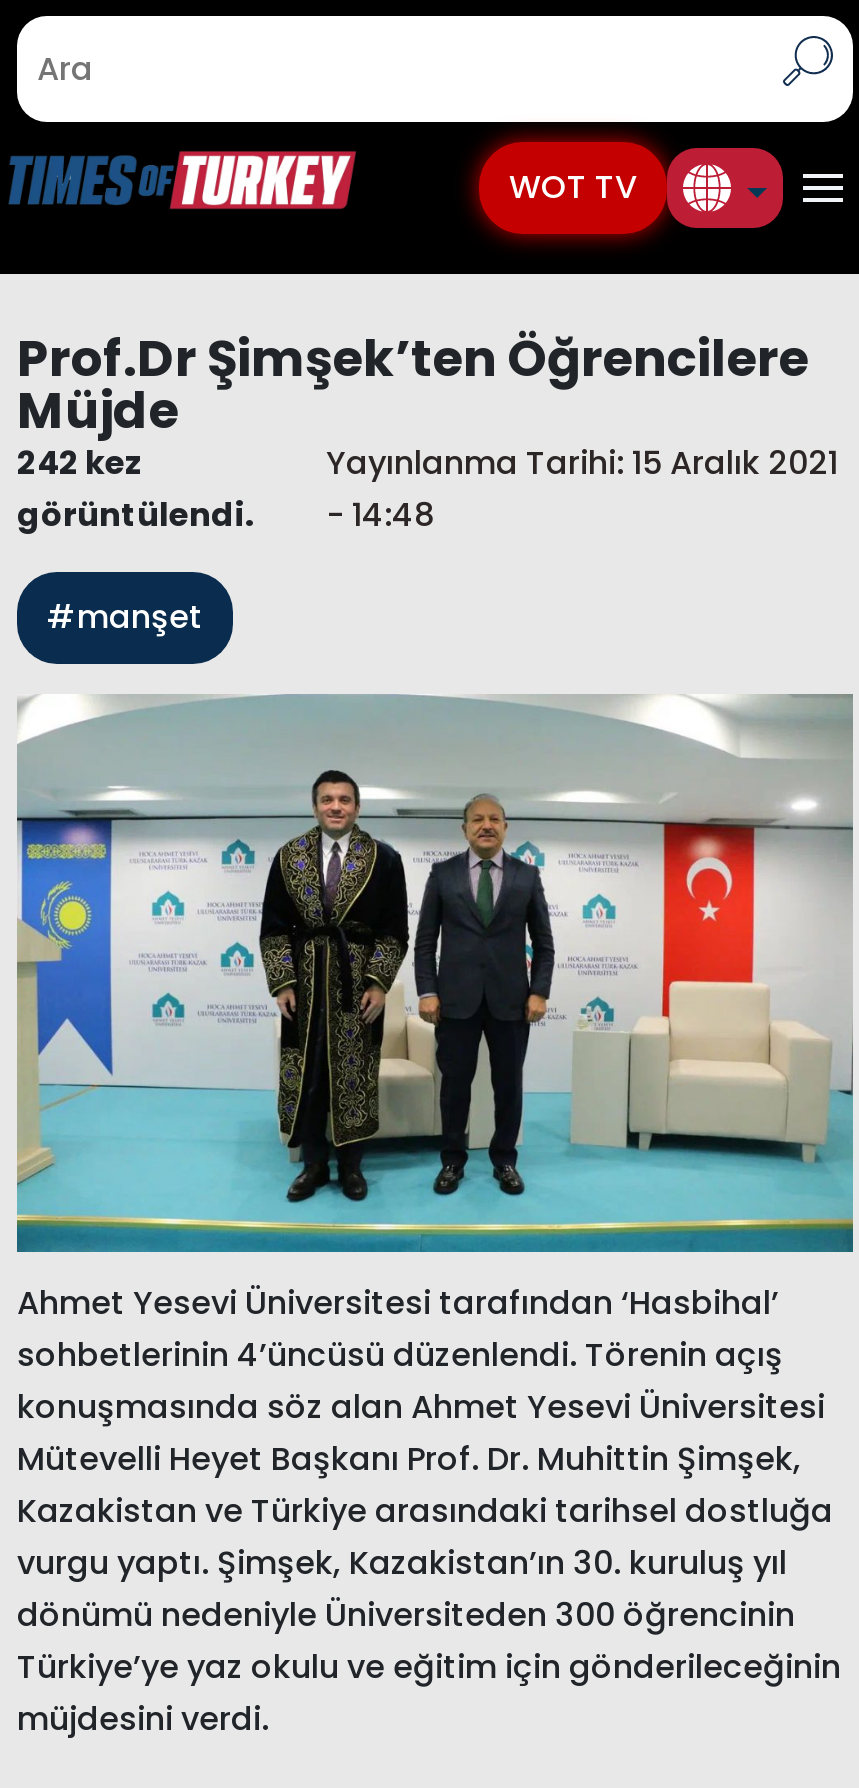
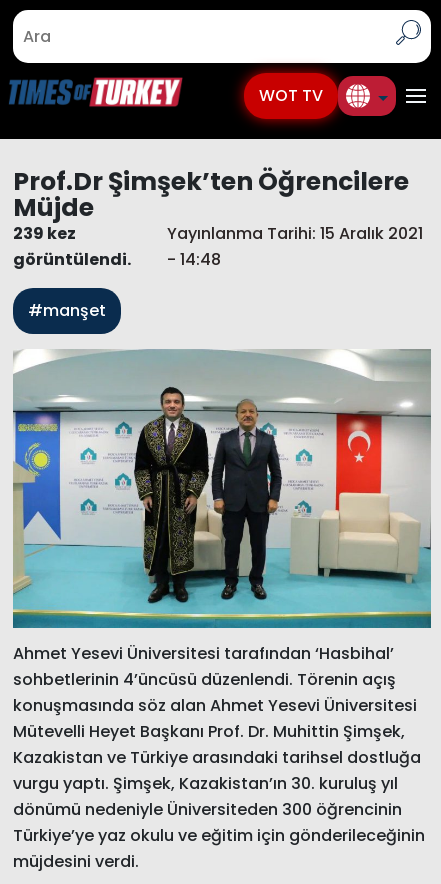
[17,440,143,486] 242 kez -> [13,222,76,245] 239 kez

